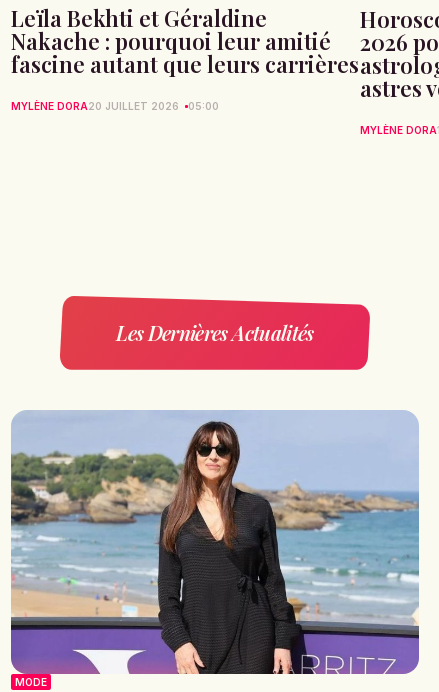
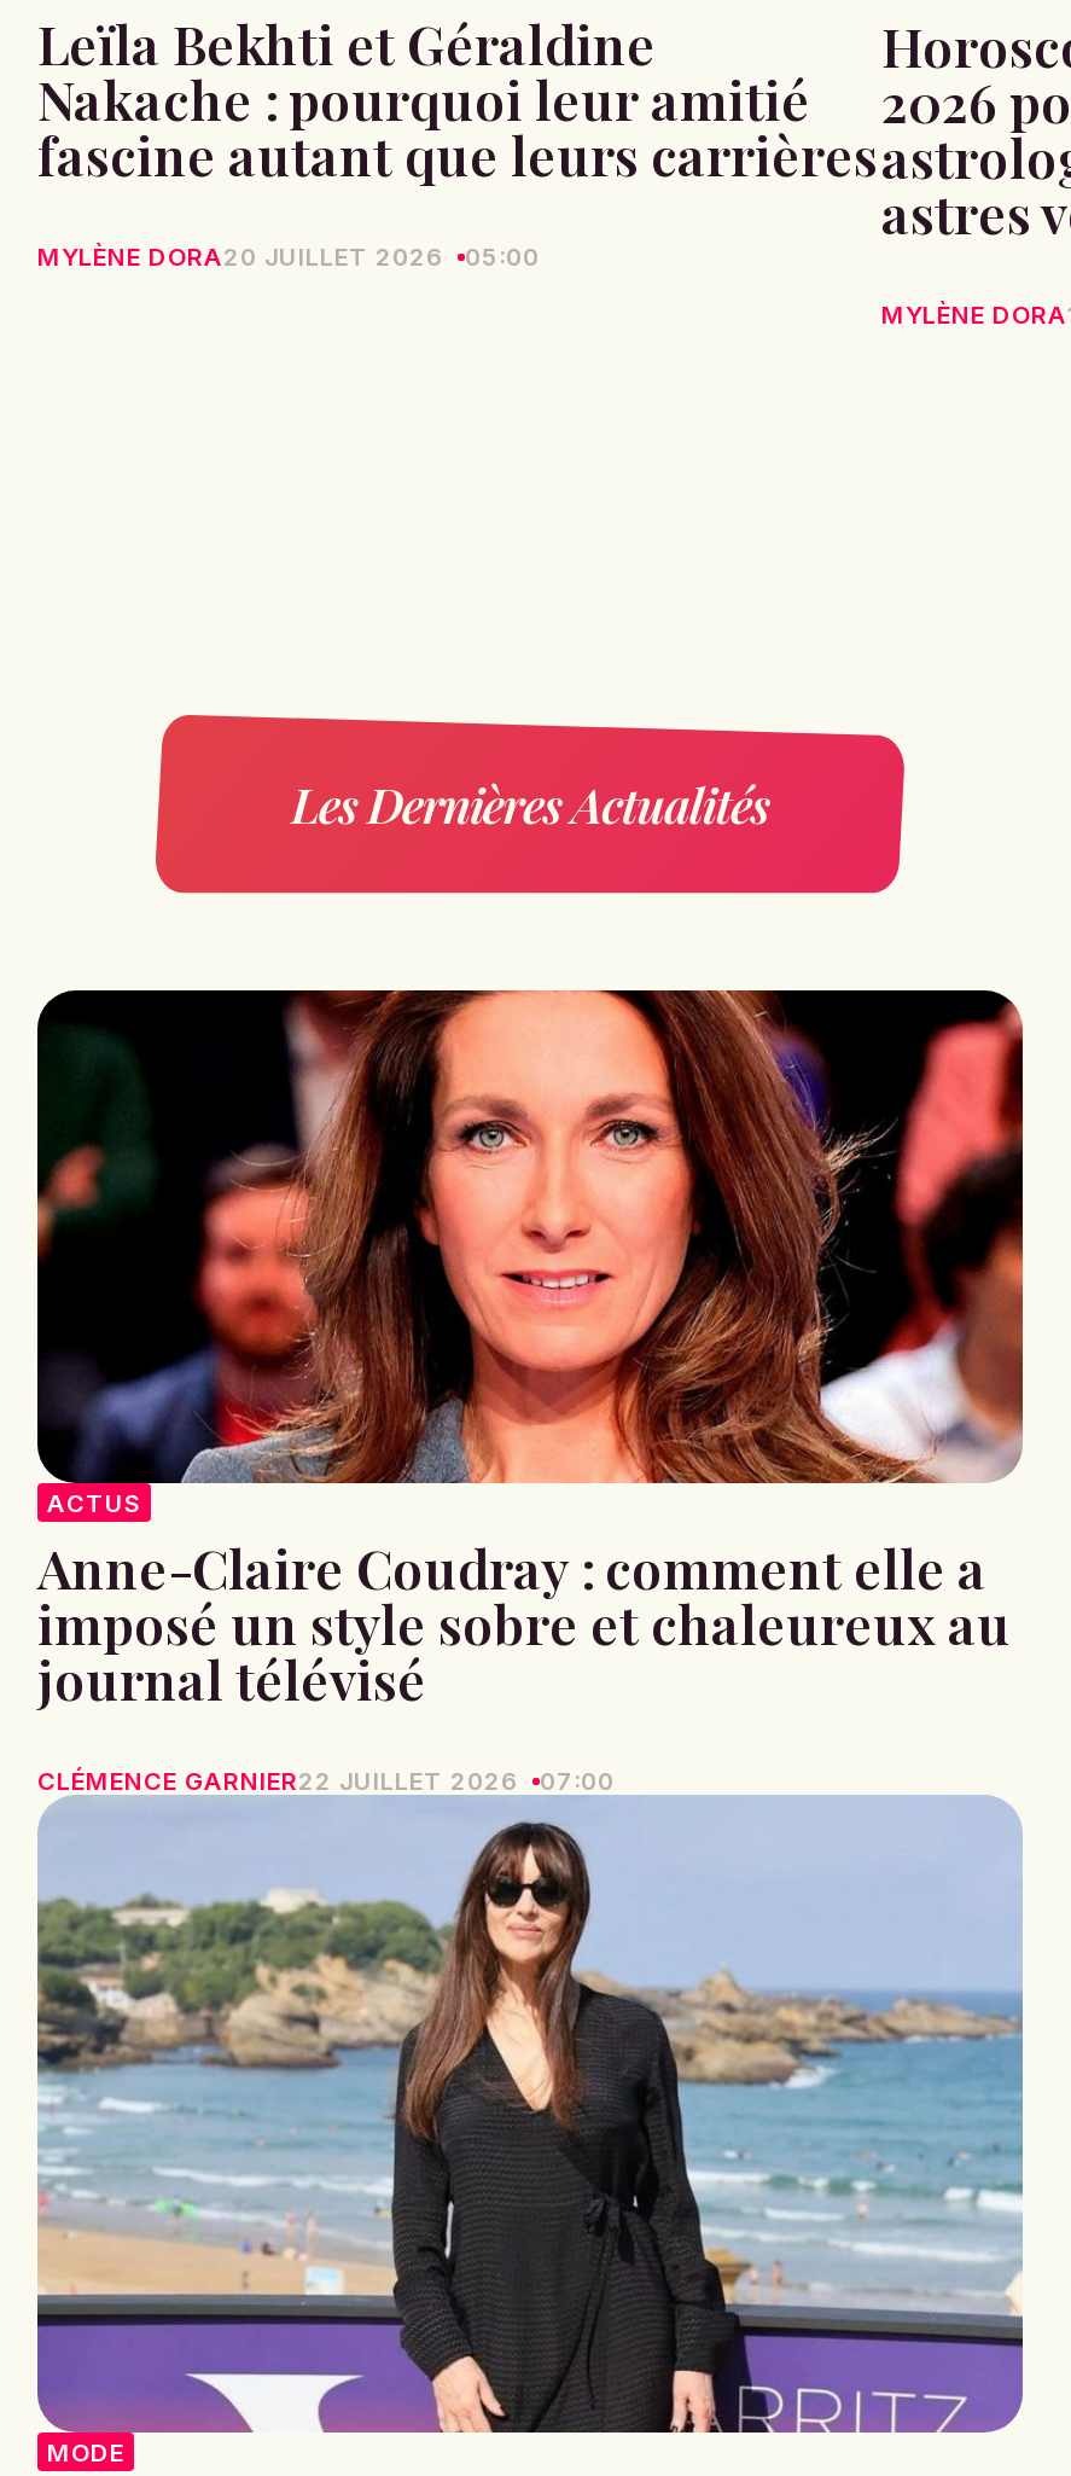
none -> [35,988,1025,1794] [image] | ACTUS | Anne-Claire Coudray : comment elle a | imposé un style sobre et chaleureux au | journal télévisé | CLÉMENCE GARNIER22 JUILLET 2026 | 07:00

